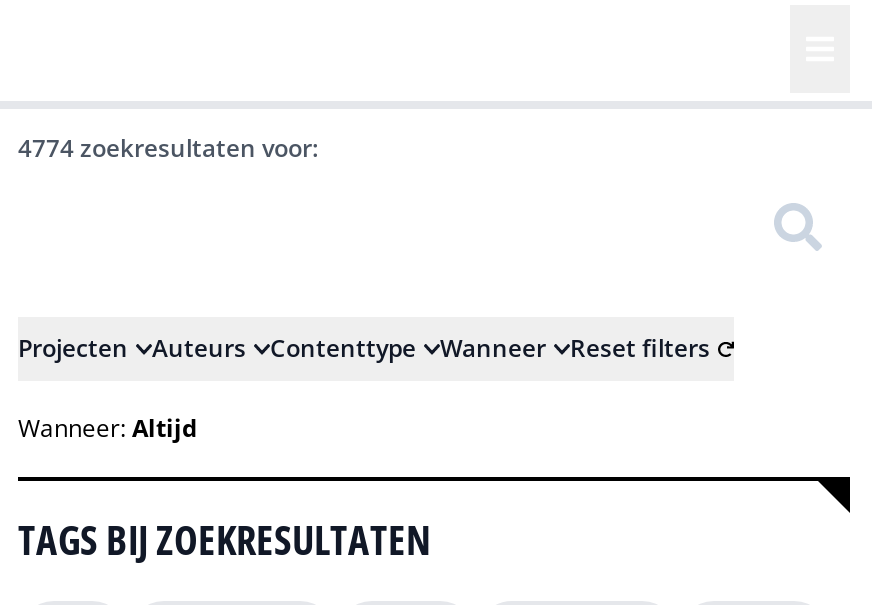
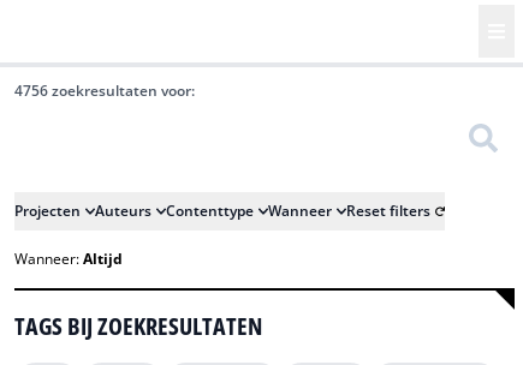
[18,131,318,165] 4774 zoekresultaten voor: -> [14,80,195,101] 4756 zoekresultaten voor:

